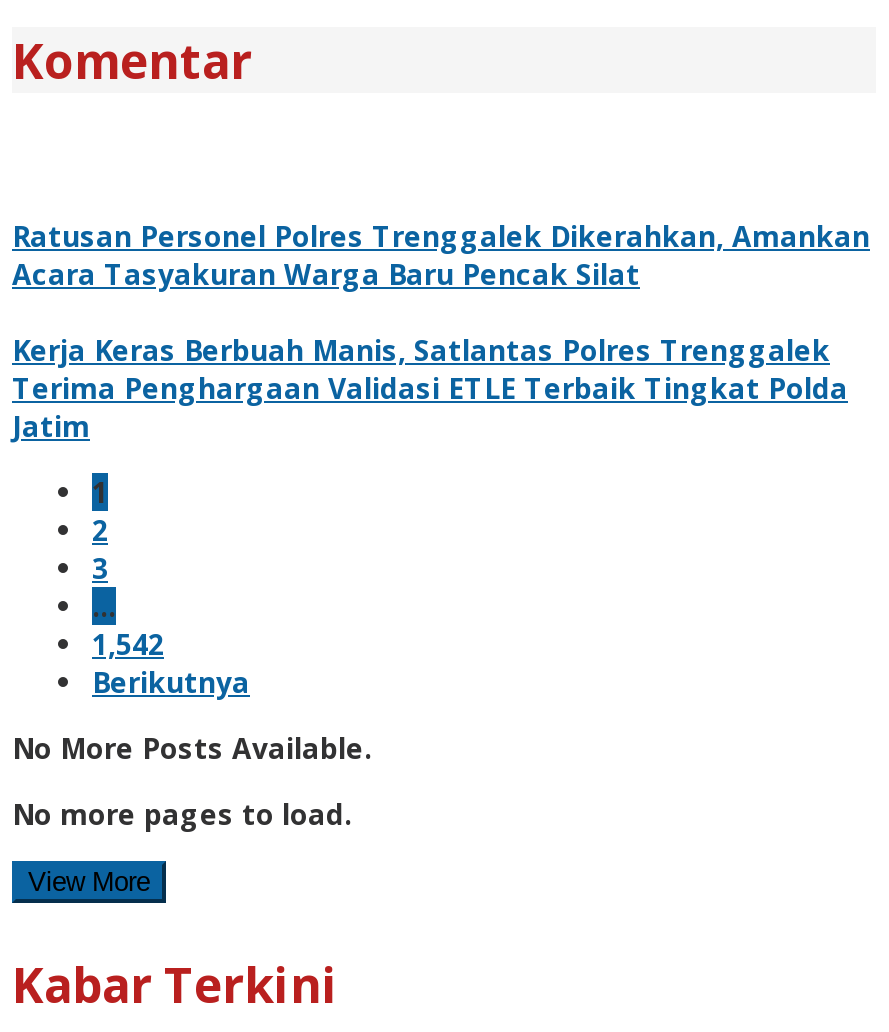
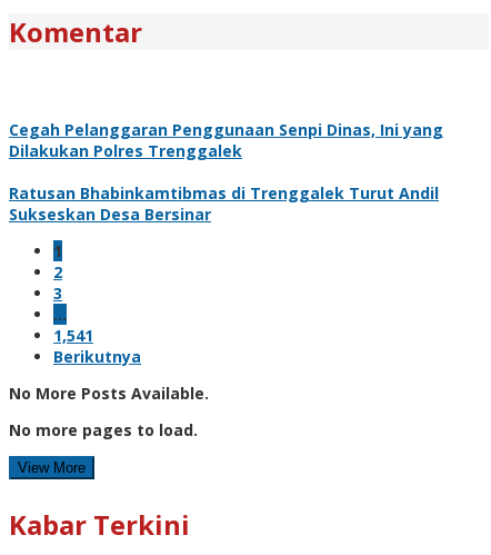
[12,217,870,293] Ratusan Personel Polres Trenggalek Dikerahkan, Amankan | Acara Tasyakuran Warga Baru Pencak Silat -> [9,119,443,161] Cegah Pelanggaran Penggunaan Senpi Dinas, Ini yang | Dilakukan Polres Trenggalek
[12,331,848,445] Kerja Keras Berbuah Manis, Satlantas Polres Trenggalek | Terima Penghargaan Validasi ETLE Terbaik Tingkat Polda | Jatim -> [9,182,439,224] Ratusan Bhabinkamtibmas di Trenggalek Turut Andil | Sukseskan Desa Bersinar
[92,625,164,663] 1,542 -> [53,325,93,346] 1,541

